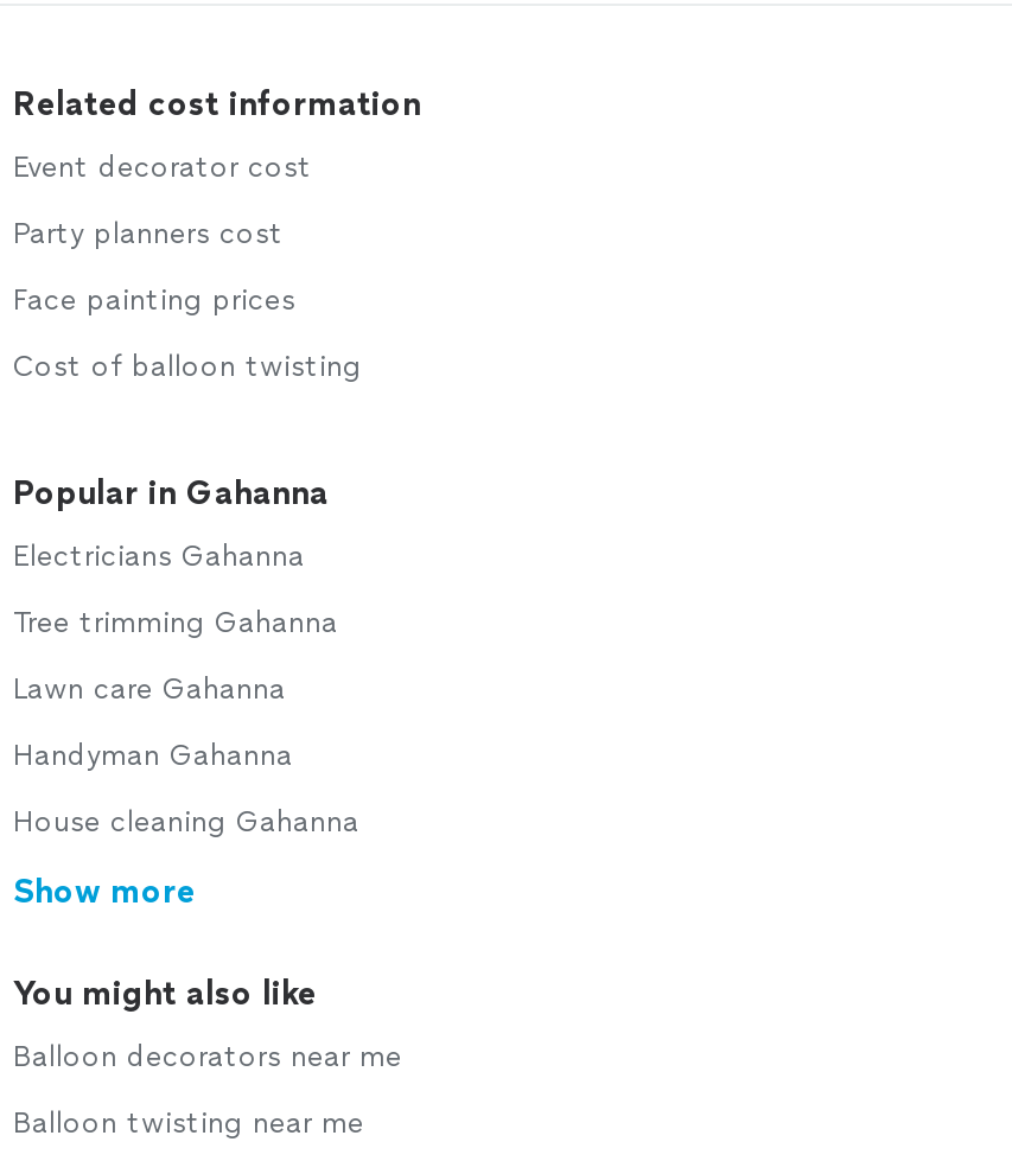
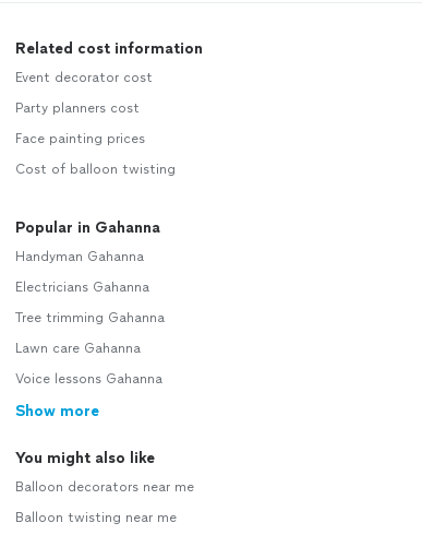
moved [13,540,338,706] -> [15,280,165,356]: Electricians Gahanna | Tree trimming Gahanna | Lawn care Gahanna
moved [13,739,293,772] -> [15,249,144,264]: Handyman Gahanna
[13,805,359,839] House cleaning Gahanna -> [15,371,162,387] Voice lessons Gahanna

